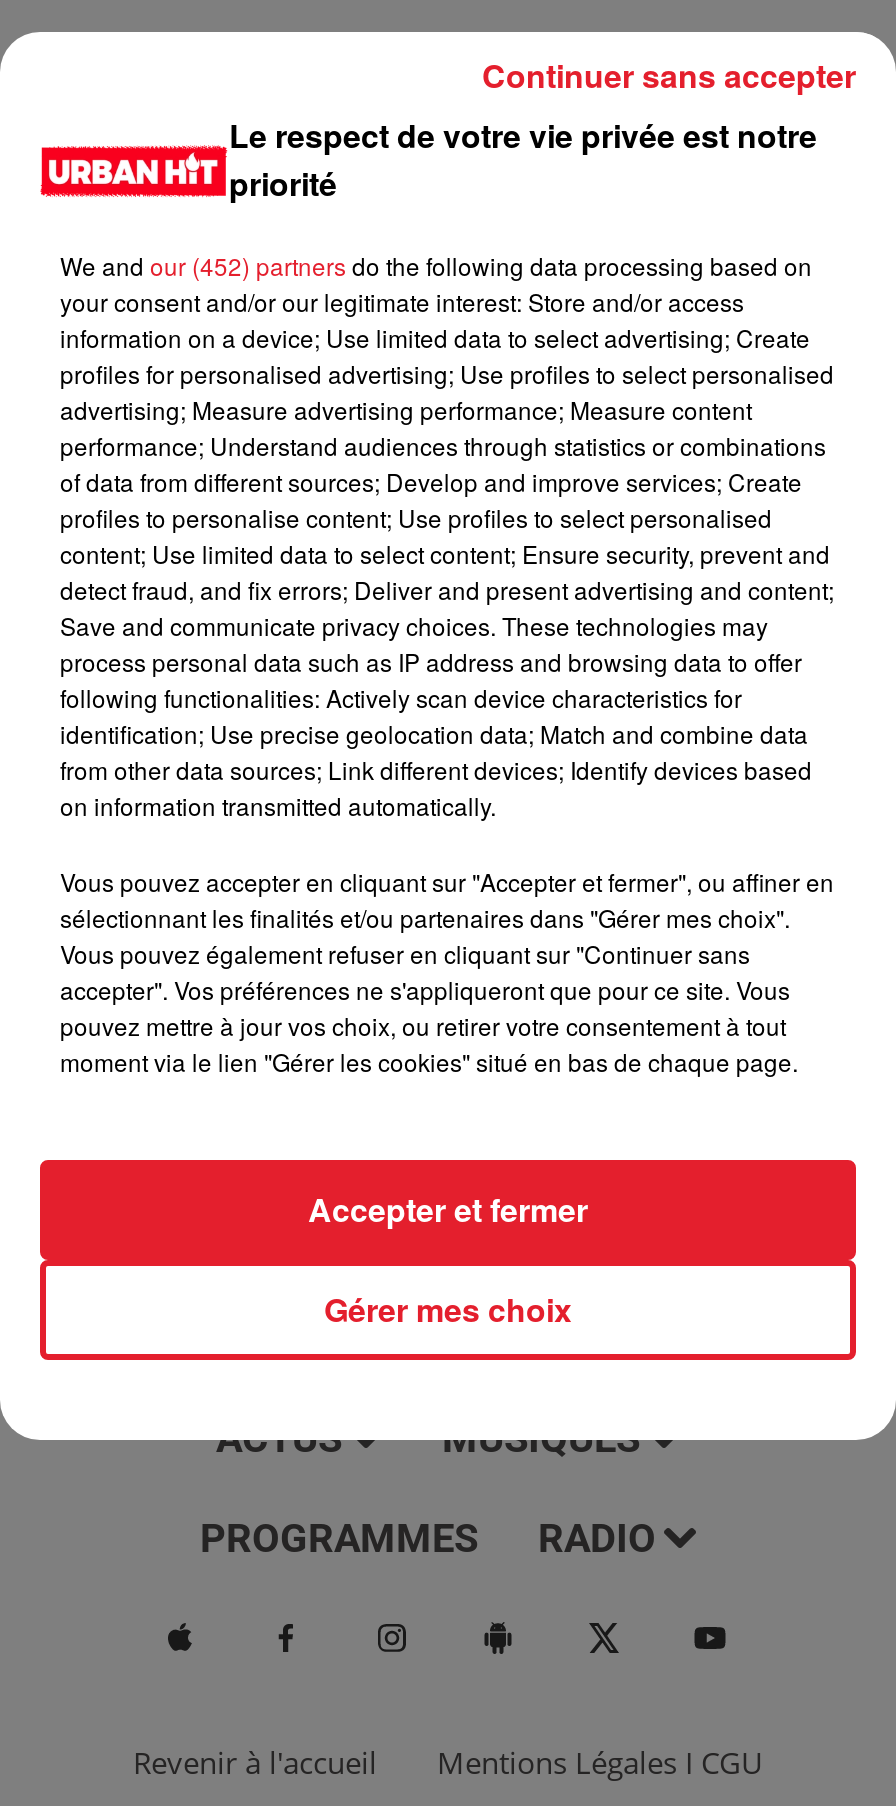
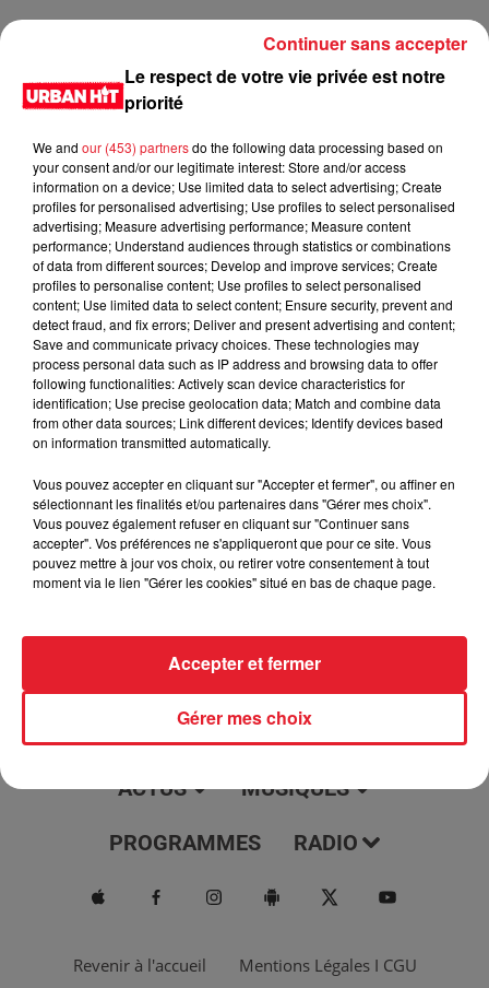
[60,248,812,282] We and our (452) partners do the following data processing based on -> [33,138,443,156] We and our (453) partners do the following data processing based on

